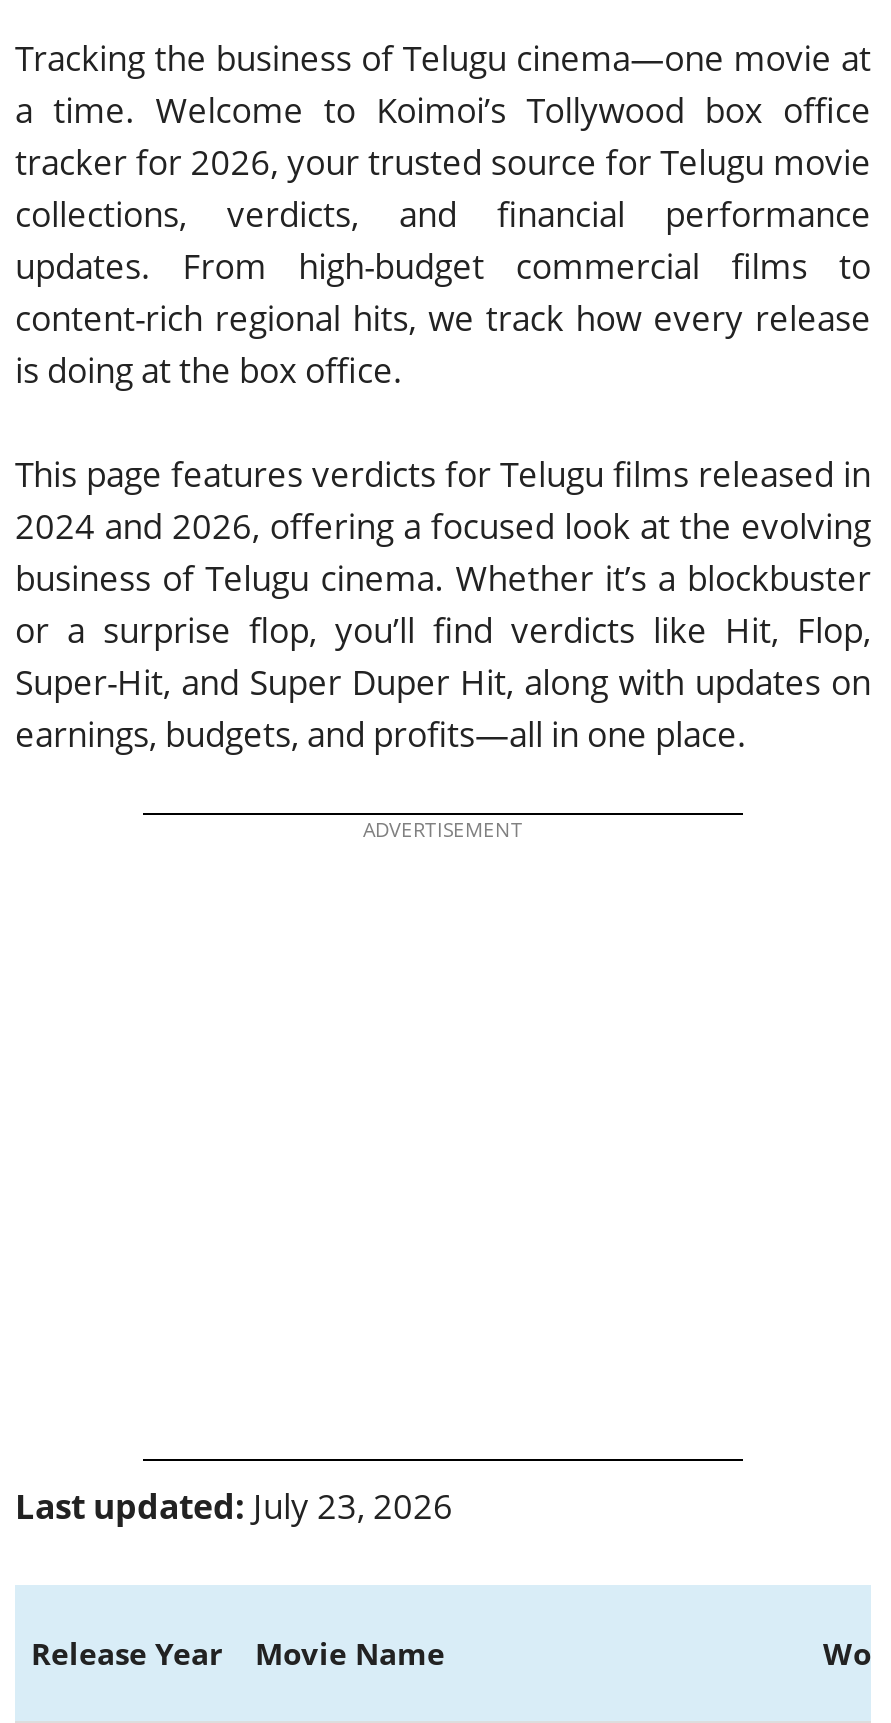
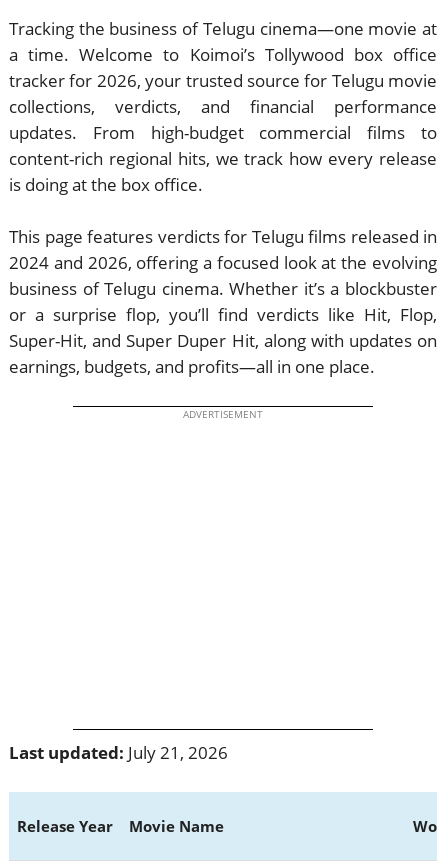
[15,1483,453,1529] Last updated: July 23, 2026 -> [9,741,228,764] Last updated: July 21, 2026

